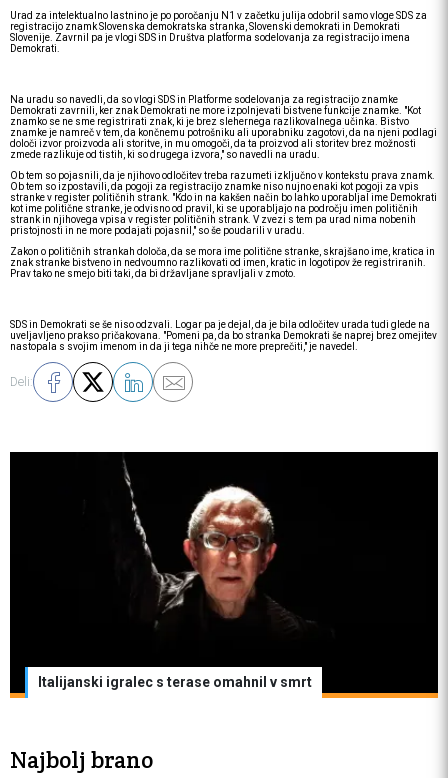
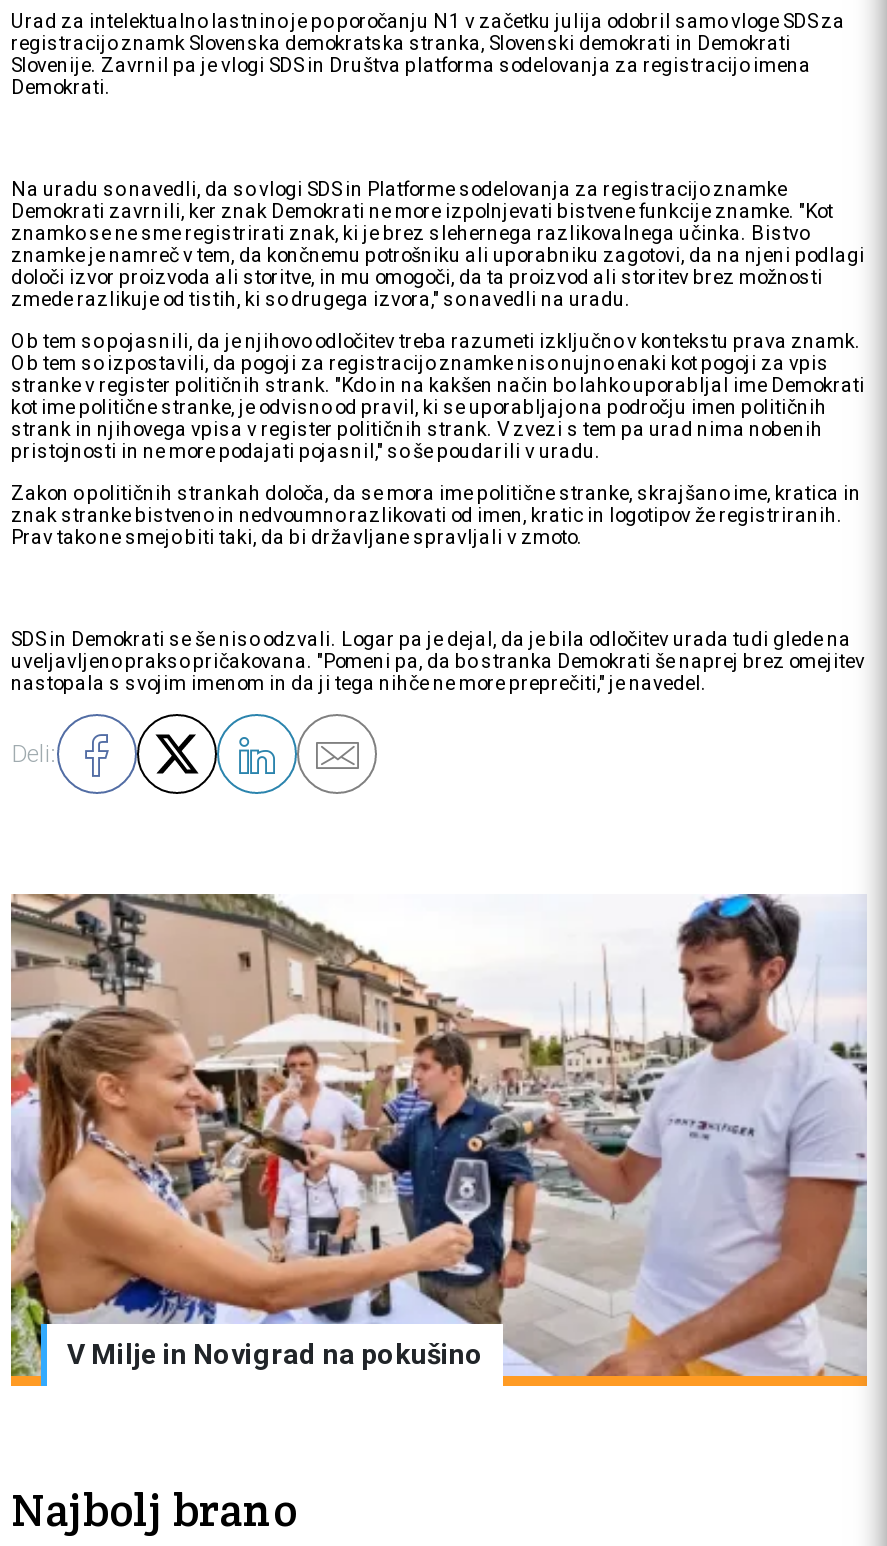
[9,451,439,698] [image] | Italijanski igralec s terase omahnil v smrt -> [9,892,869,1388] [image] | V Milje in Novigrad na pokušino

